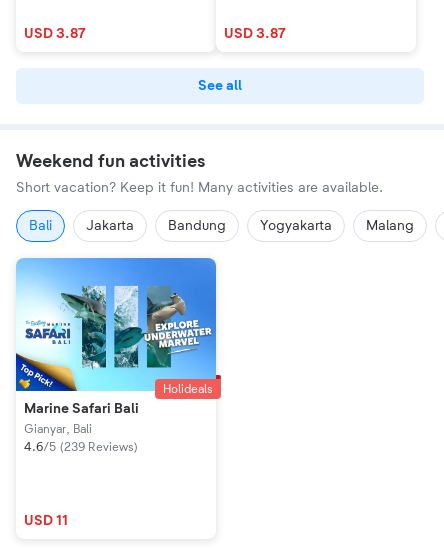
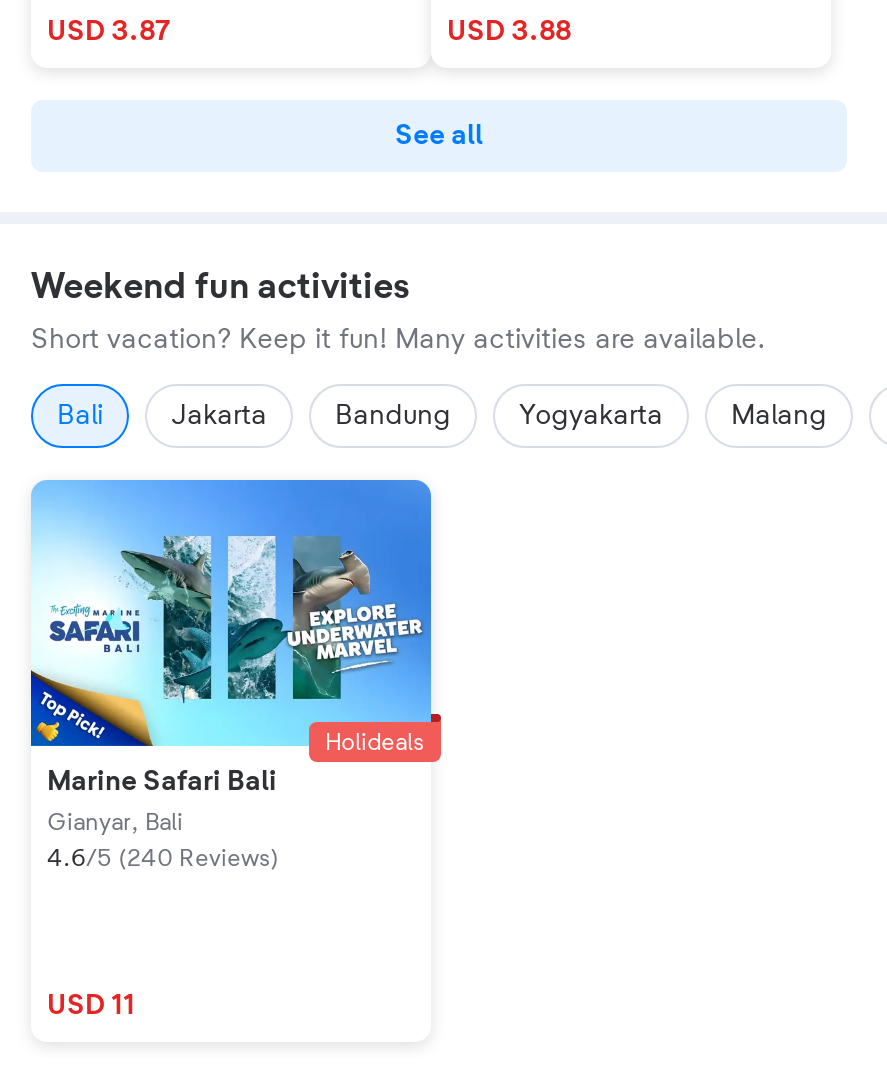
[224,25,286,43] USD 3.87 -> [447,14,571,50] USD 3.88
[24,439,138,455] 4.6/5 (239 Reviews) -> [47,843,279,875] 4.6/5 (240 Reviews)

